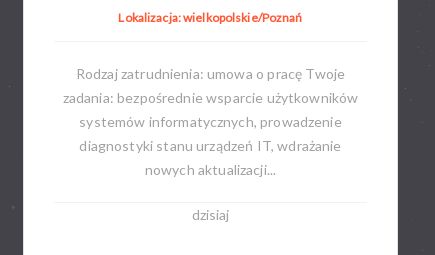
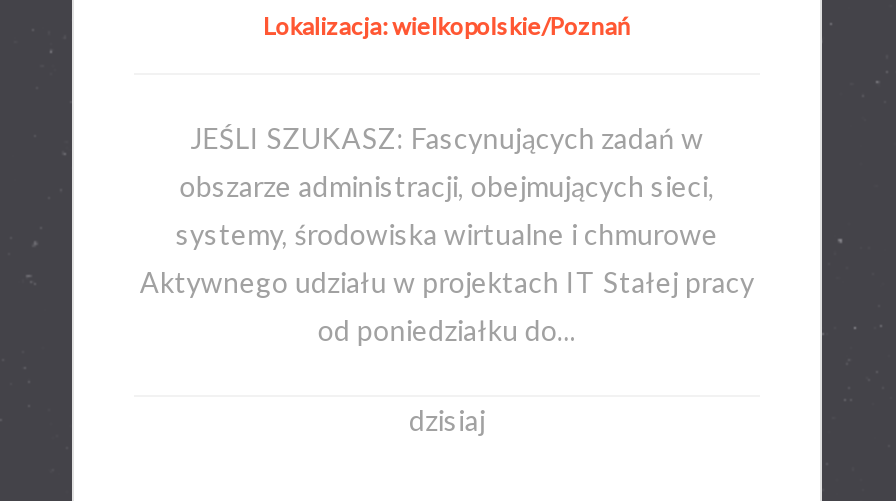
[63,65,358,178] Rodzaj zatrudnienia: umowa o pracę Twoje | zadania: bezpośrednie wsparcie użytkowników | systemów informatycznych, prowadzenie | diagnostyki stanu urządzeń IT, wdrażanie | nowych aktualizacji... -> [140,122,754,348] JEŚLI SZUKASZ: Fascynujących zadań w | obszarze administracji, obejmujących sieci, | systemy, środowiska wirtualne i chmurowe | Aktywnego udziału w projektach IT Stałej pracy | od poniedziałku do...

